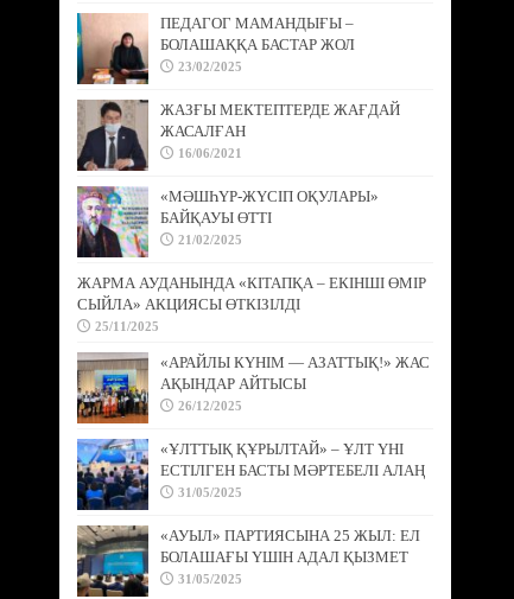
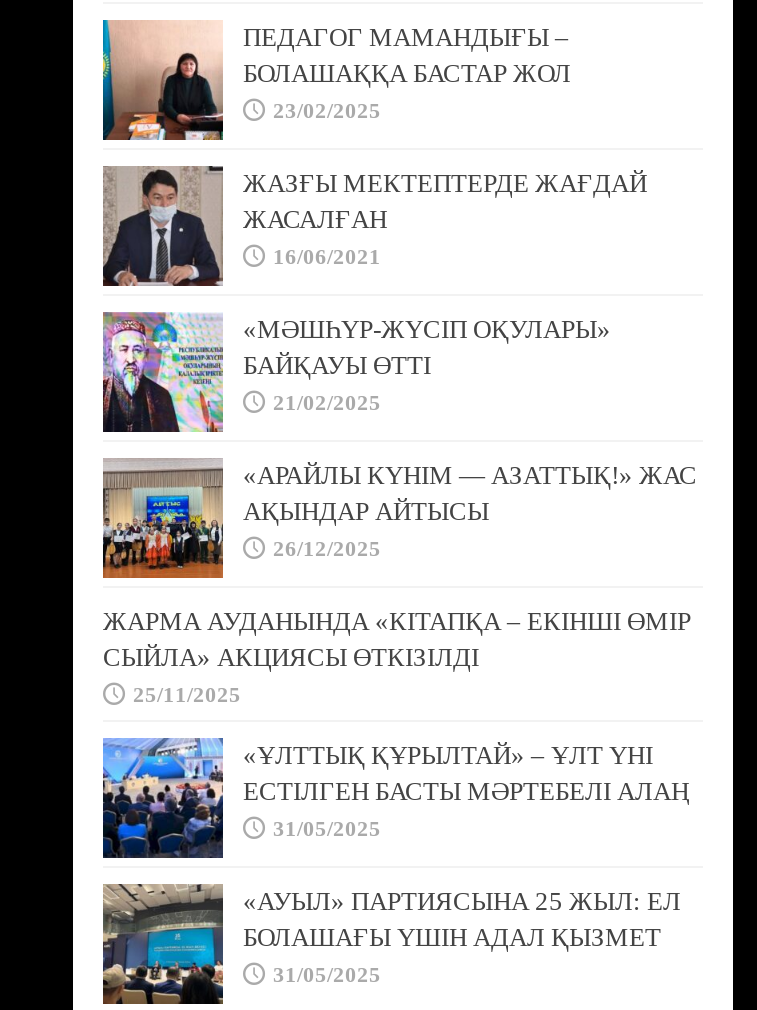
moved [77,274,426,333] -> [103,606,691,706]: ЖАРМА АУДАНЫНДА «КІТАПҚА – ЕКІНШІ ӨМІР | СЫЙЛА» АКЦИЯСЫ ӨТКІЗІЛДІ | 25/11/2025
moved [76,352,430,425] -> [101,458,697,580]: [image] | «АРАЙЛЫ КҮНІМ — АЗАТТЫҚ!» ЖАС | АҚЫНДАР АЙТЫСЫ | 26/12/2025

